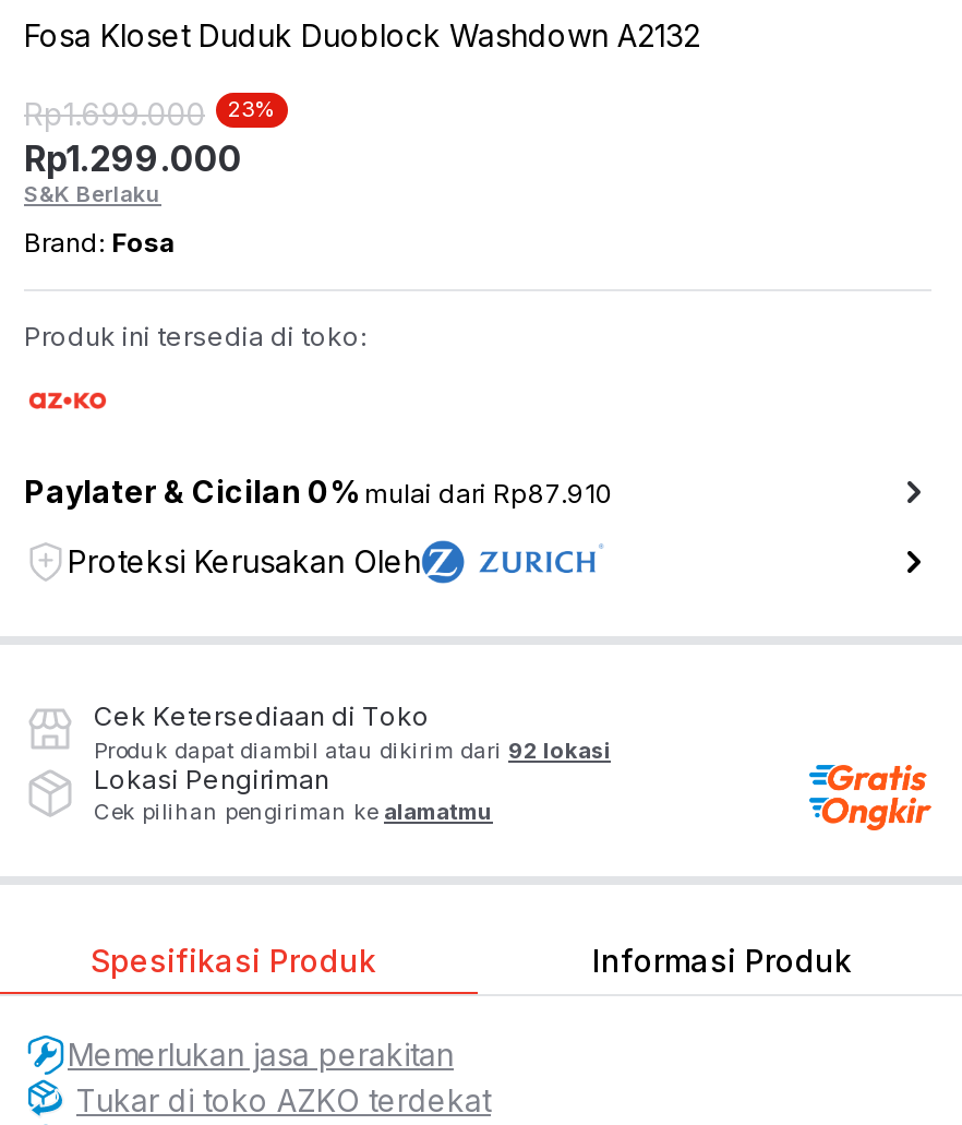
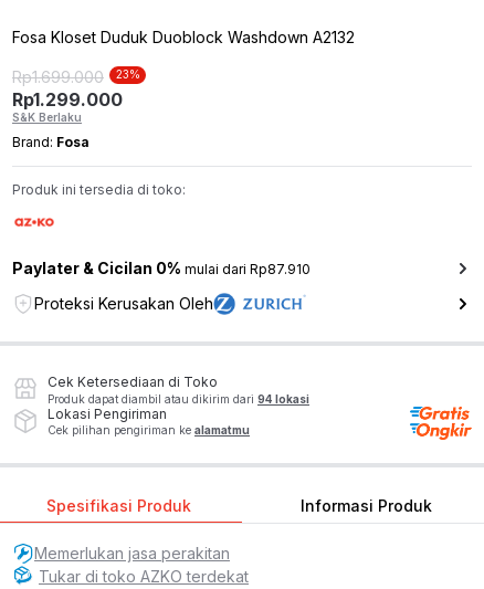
[94,737,611,763] Produk dapat diambil atau dikirim dari 92 lokasi -> [48,392,309,406] Produk dapat diambil atau dikirim dari 94 lokasi

